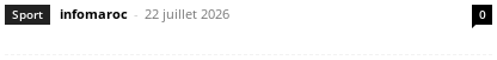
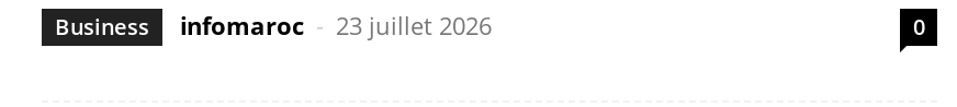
[12,5,229,22] Sport | infomaroc - 22 juillet 2026 -> [55,9,492,42] Business | infomaroc - 23 juillet 2026

